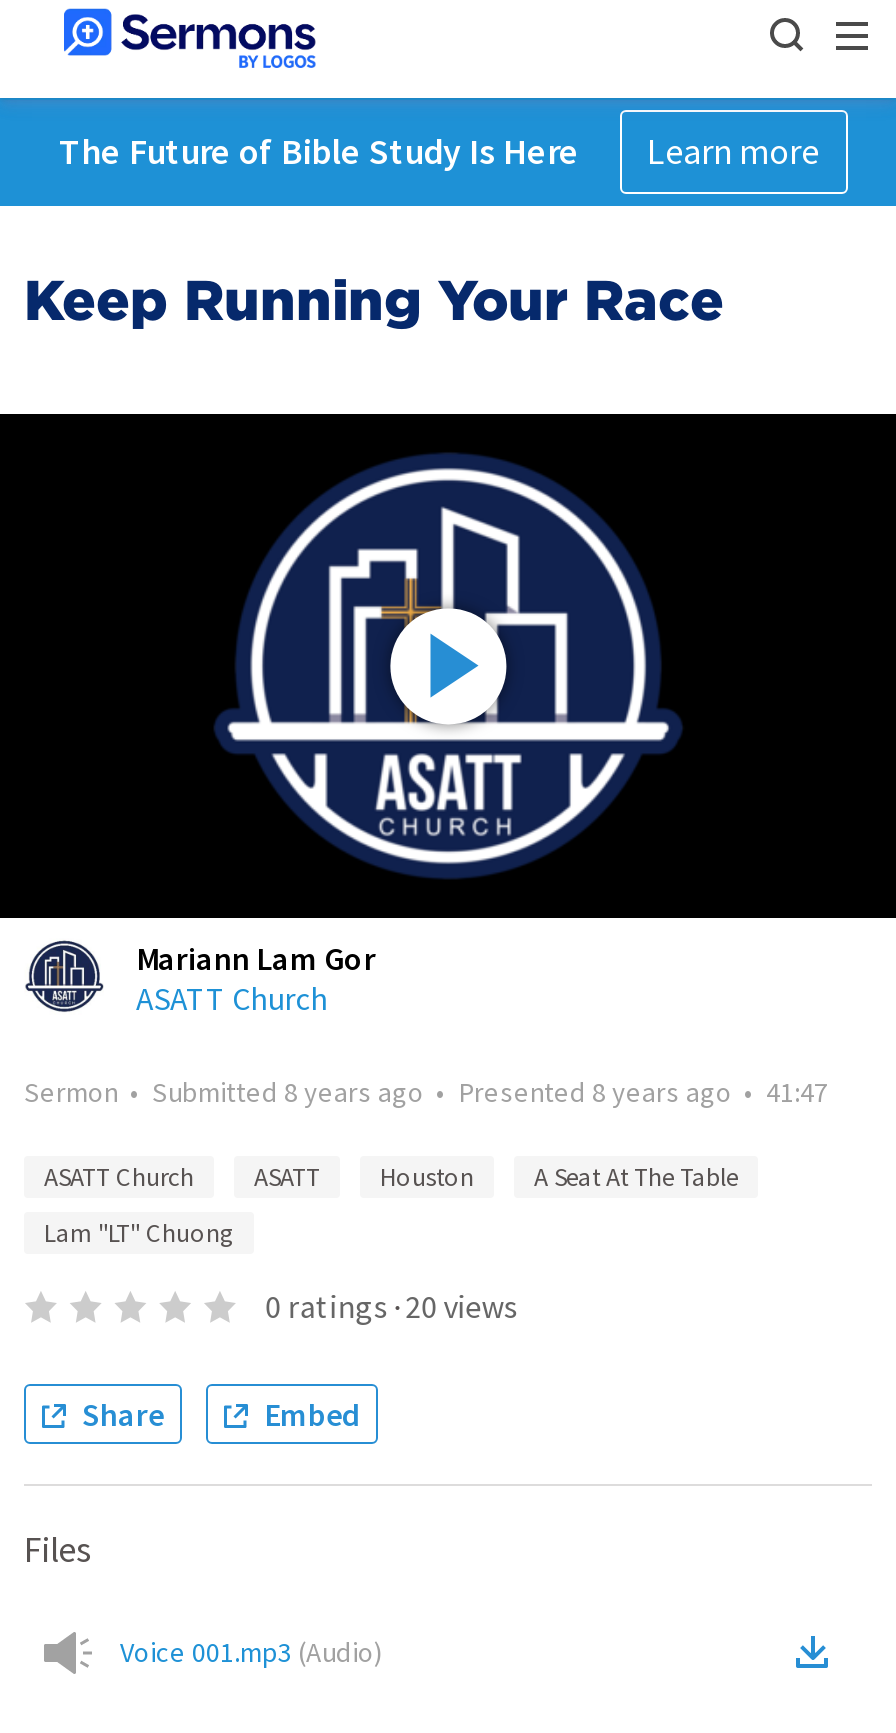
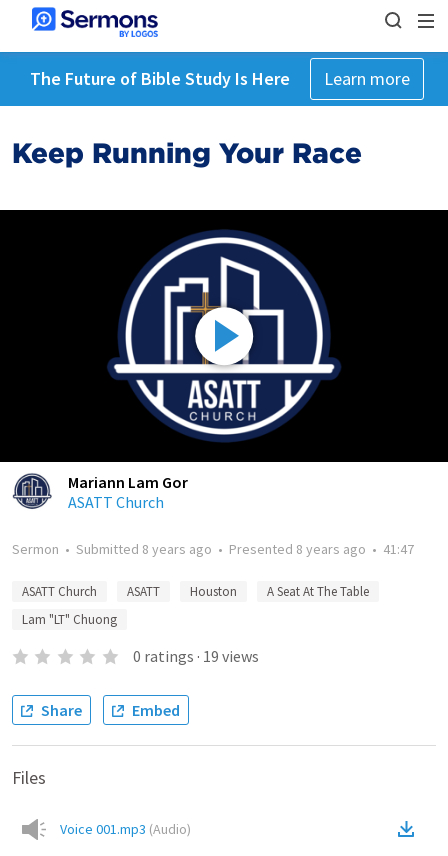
[265,1286,517,1326] 0 ratings · 20 views -> [133,646,259,666] 0 ratings · 19 views

